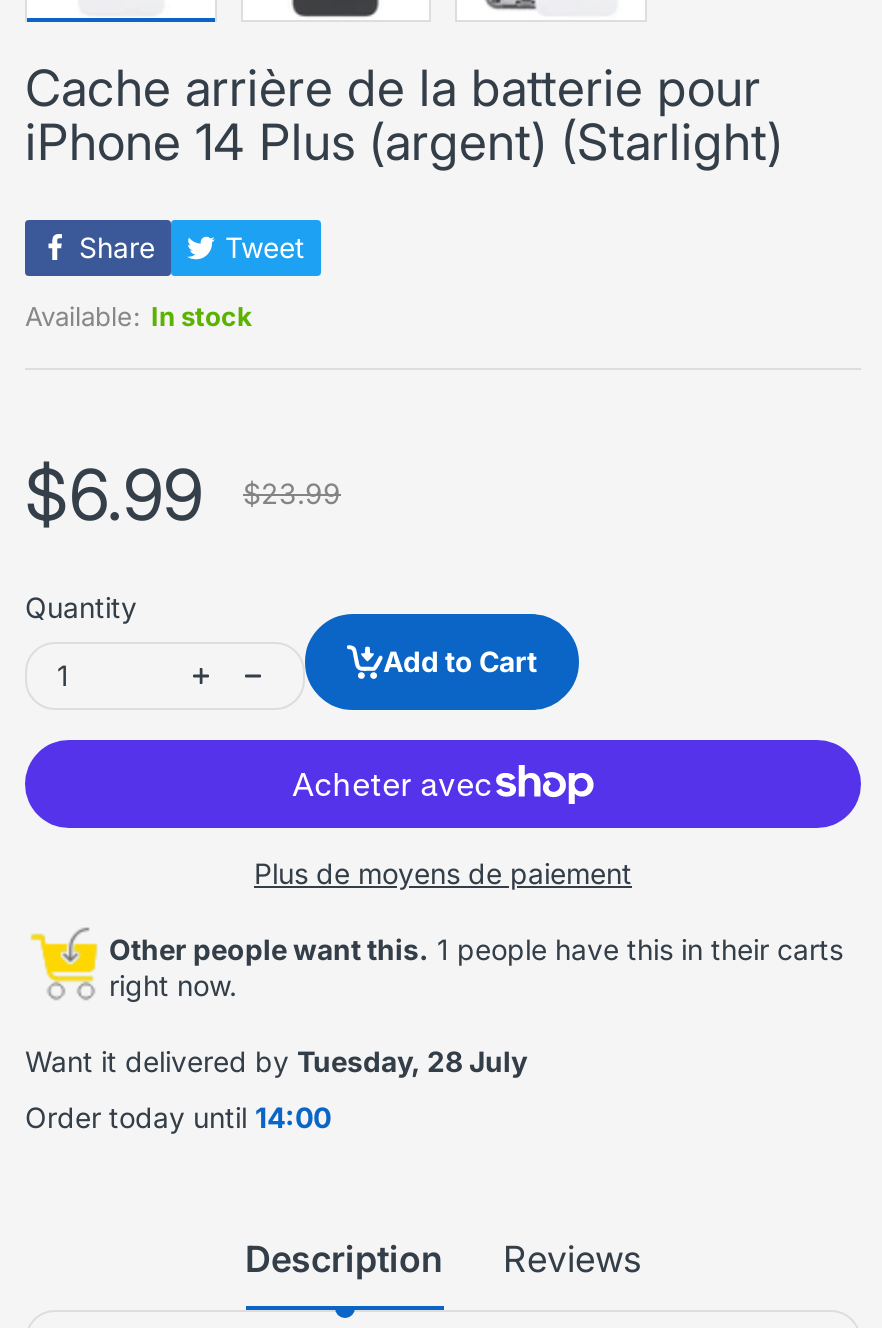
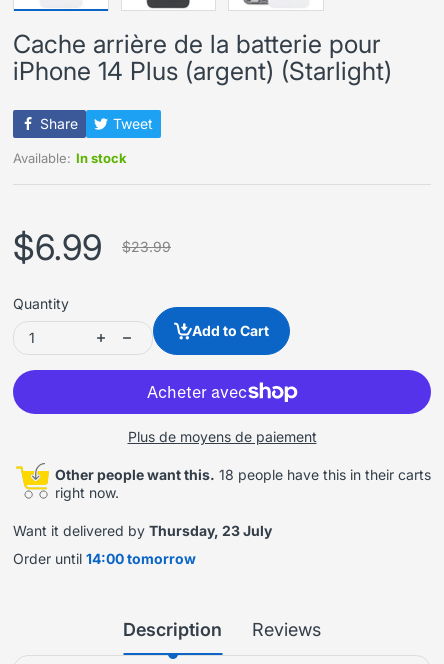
[109,931,843,965] Other people want this. 1 people have this in their carts -> [55,465,431,482] Other people want this. 18 people have this in their carts
[25,1043,527,1077] Want it delivered by Tuesday, 28 July -> [13,521,272,538] Want it delivered by Thursday, 23 July
[25,1099,331,1133] Order today until 14:00 -> [13,549,196,566] Order until 14:00 tomorrow

